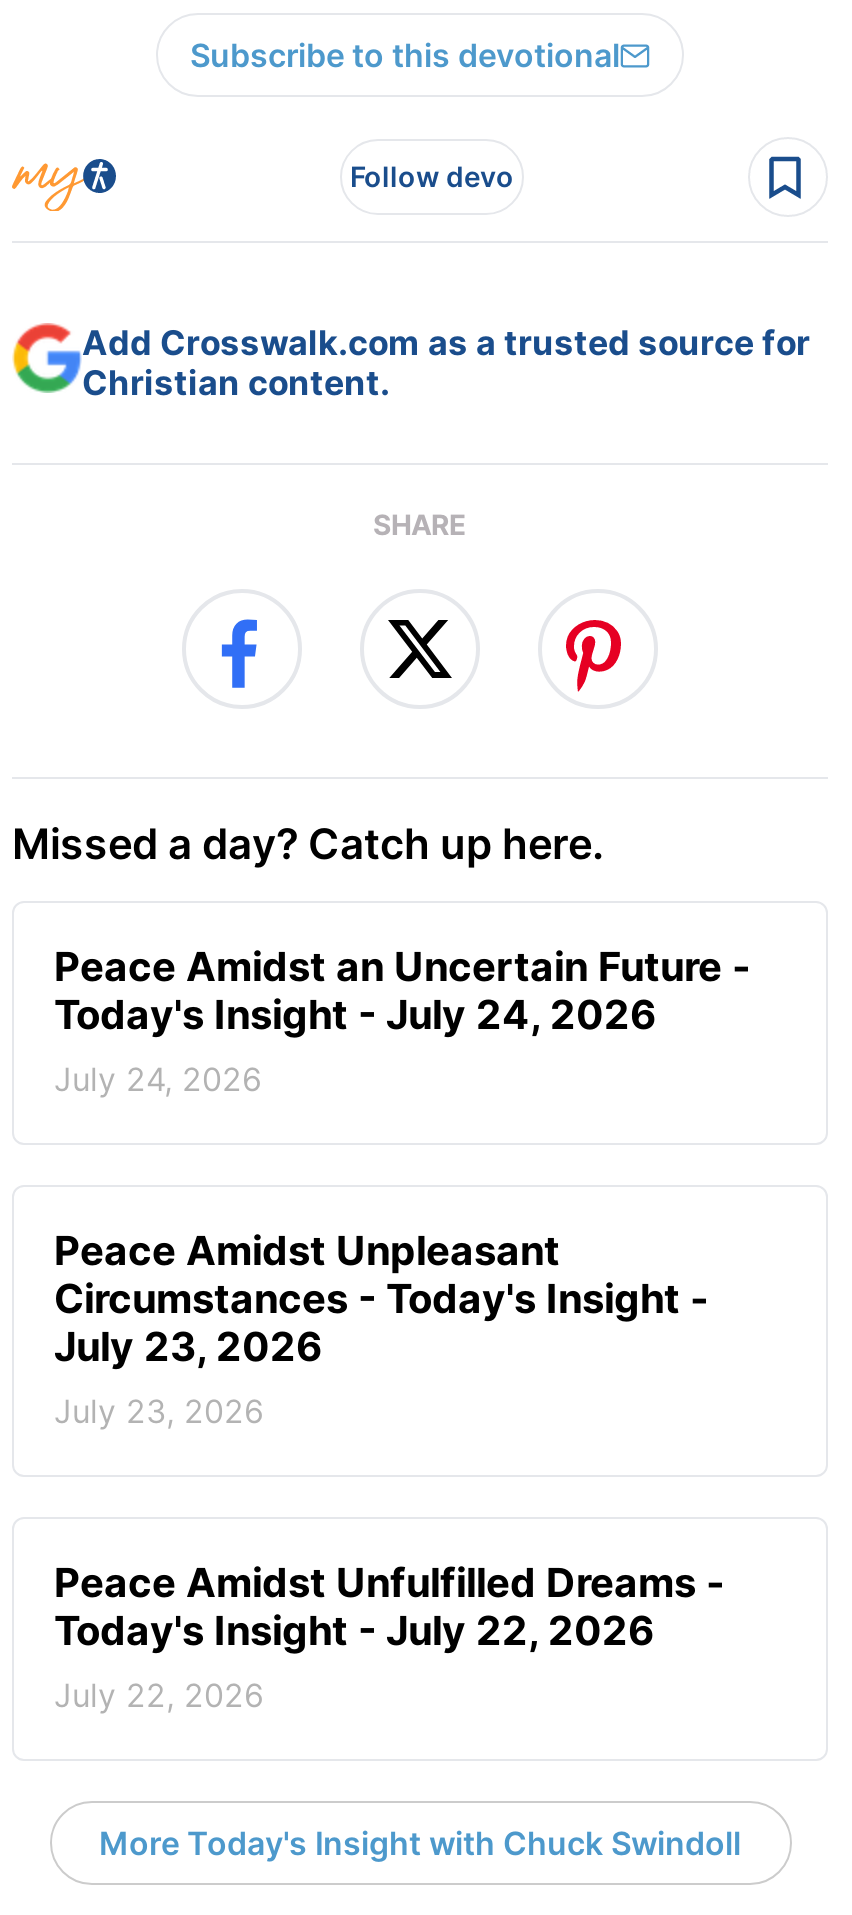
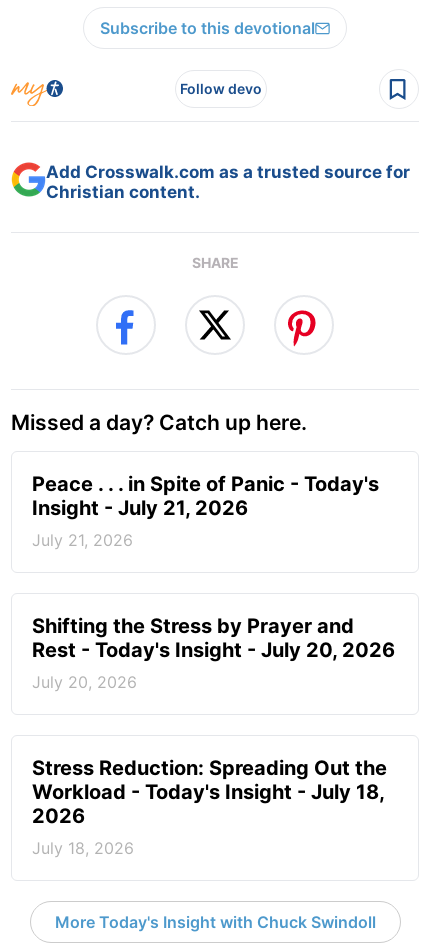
[54,943,750,1099] Peace Amidst an Uncertain Future - | Today's Insight - July 24, 2026 | July 24, 2026 -> [32,472,379,550] Peace . . . in Spite of Panic - Today's | Insight - July 21, 2026 | July 21, 2026
[54,1227,708,1431] Peace Amidst Unpleasant | Circumstances - Today's Insight - | July 23, 2026 | July 23, 2026 -> [32,614,395,692] Shifting the Stress by Prayer and | Rest - Today's Insight - July 20, 2026 | July 20, 2026
[54,1559,724,1715] Peace Amidst Unfulfilled Dreams - | Today's Insight - July 22, 2026 | July 22, 2026 -> [32,756,387,858] Stress Reduction: Spreading Out the | Workload - Today's Insight - July 18, | 2026 | July 18, 2026

